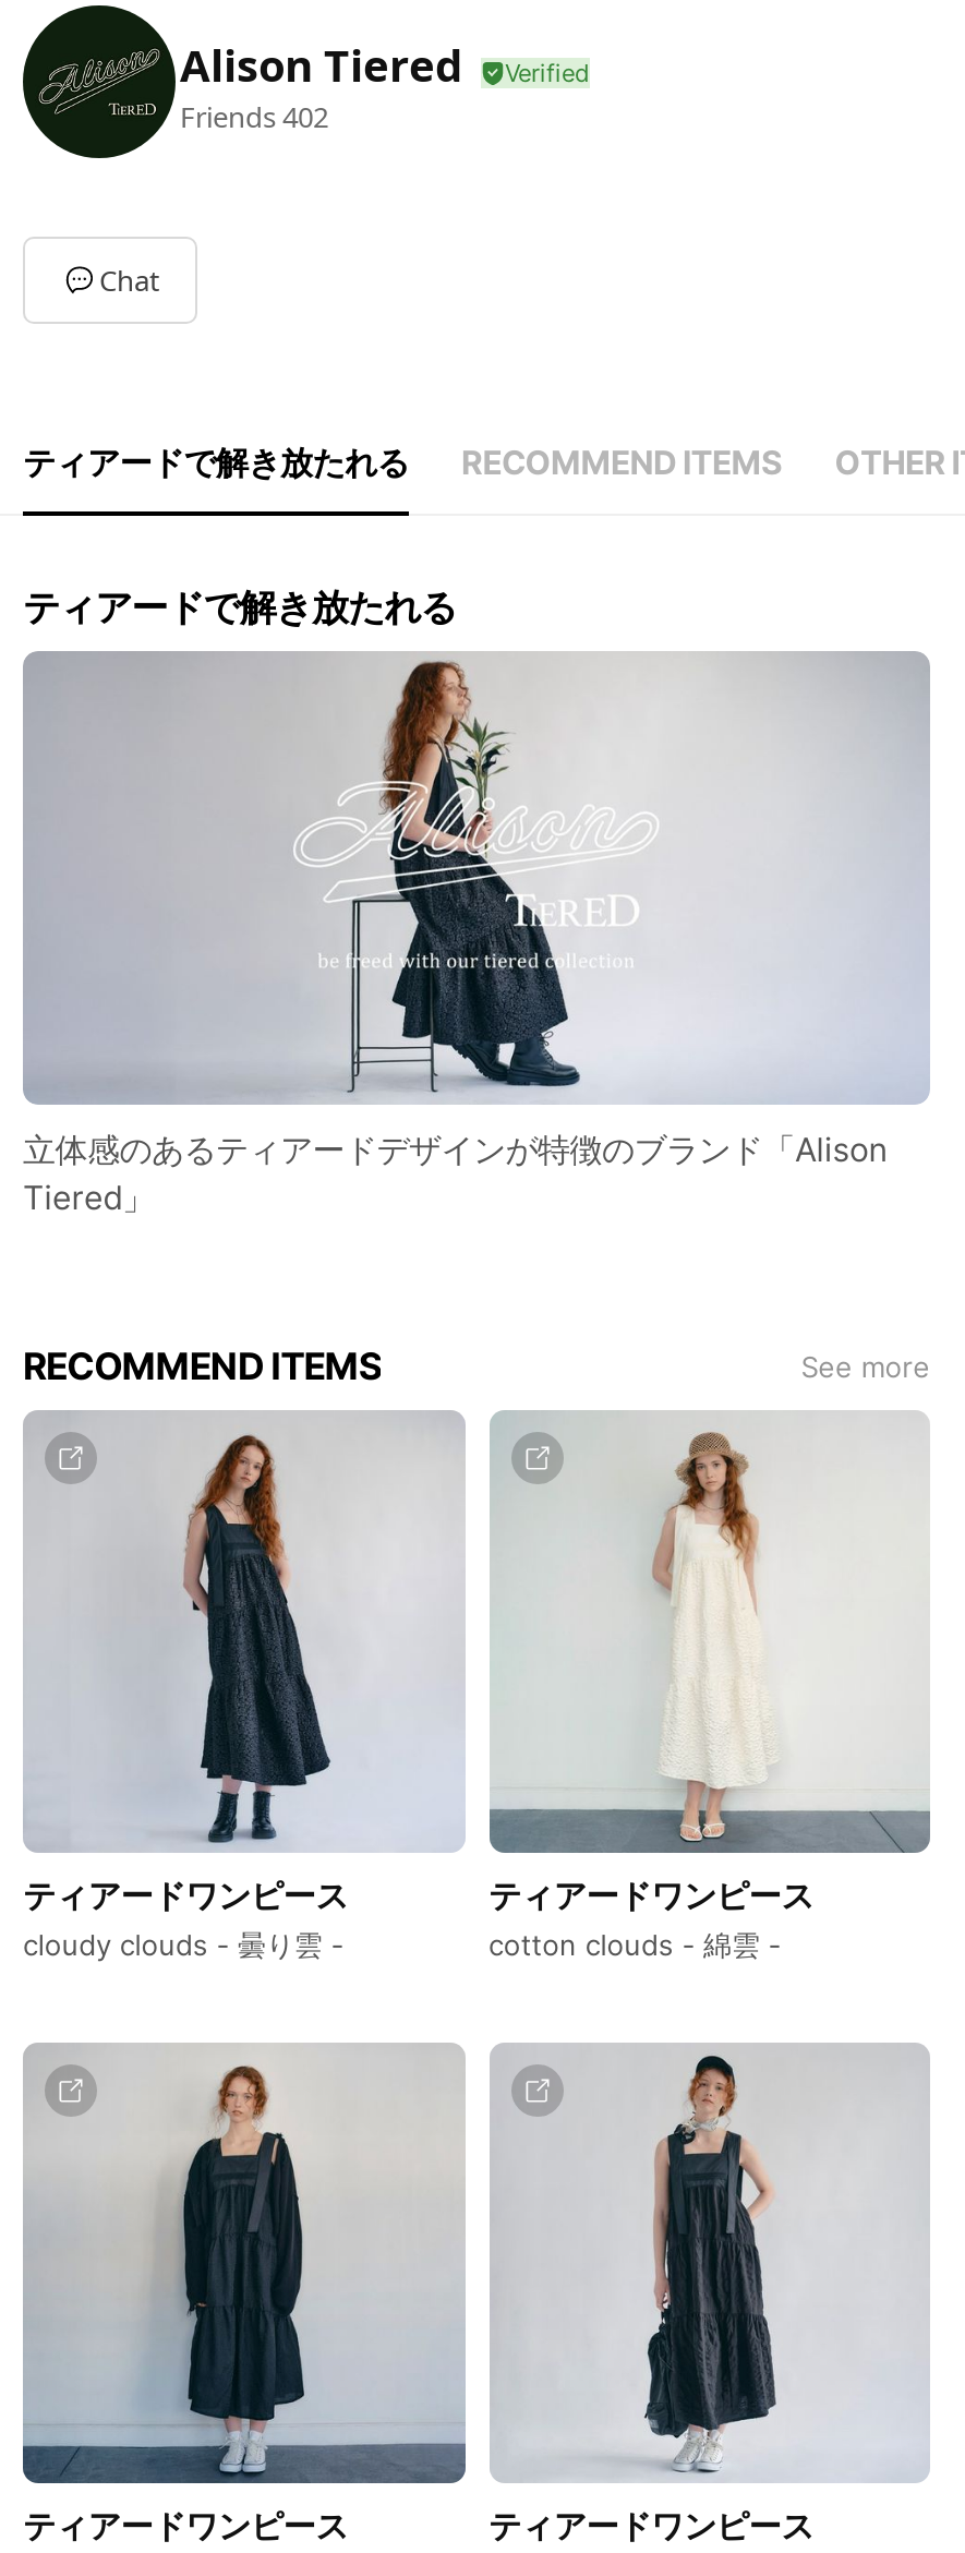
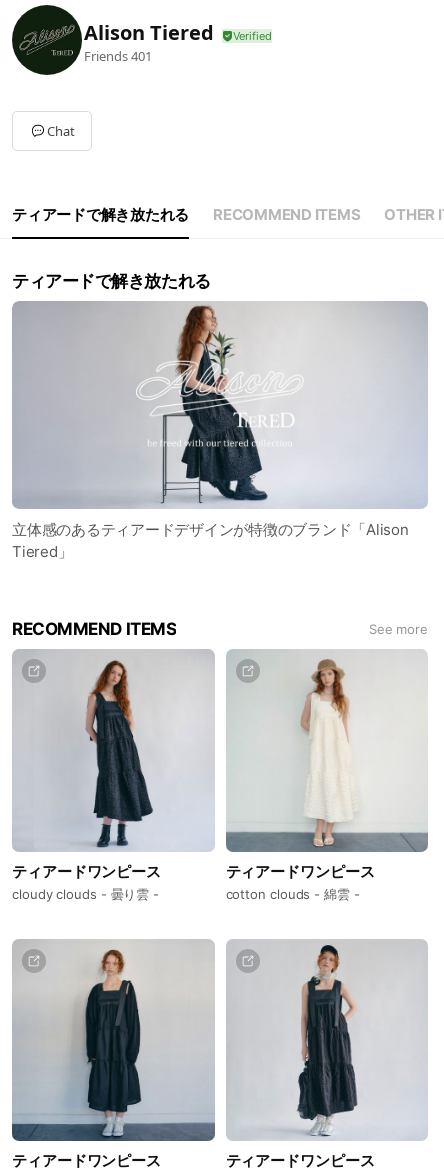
[180,96,328,135] Friends 402 -> [84,46,152,64] Friends 401

